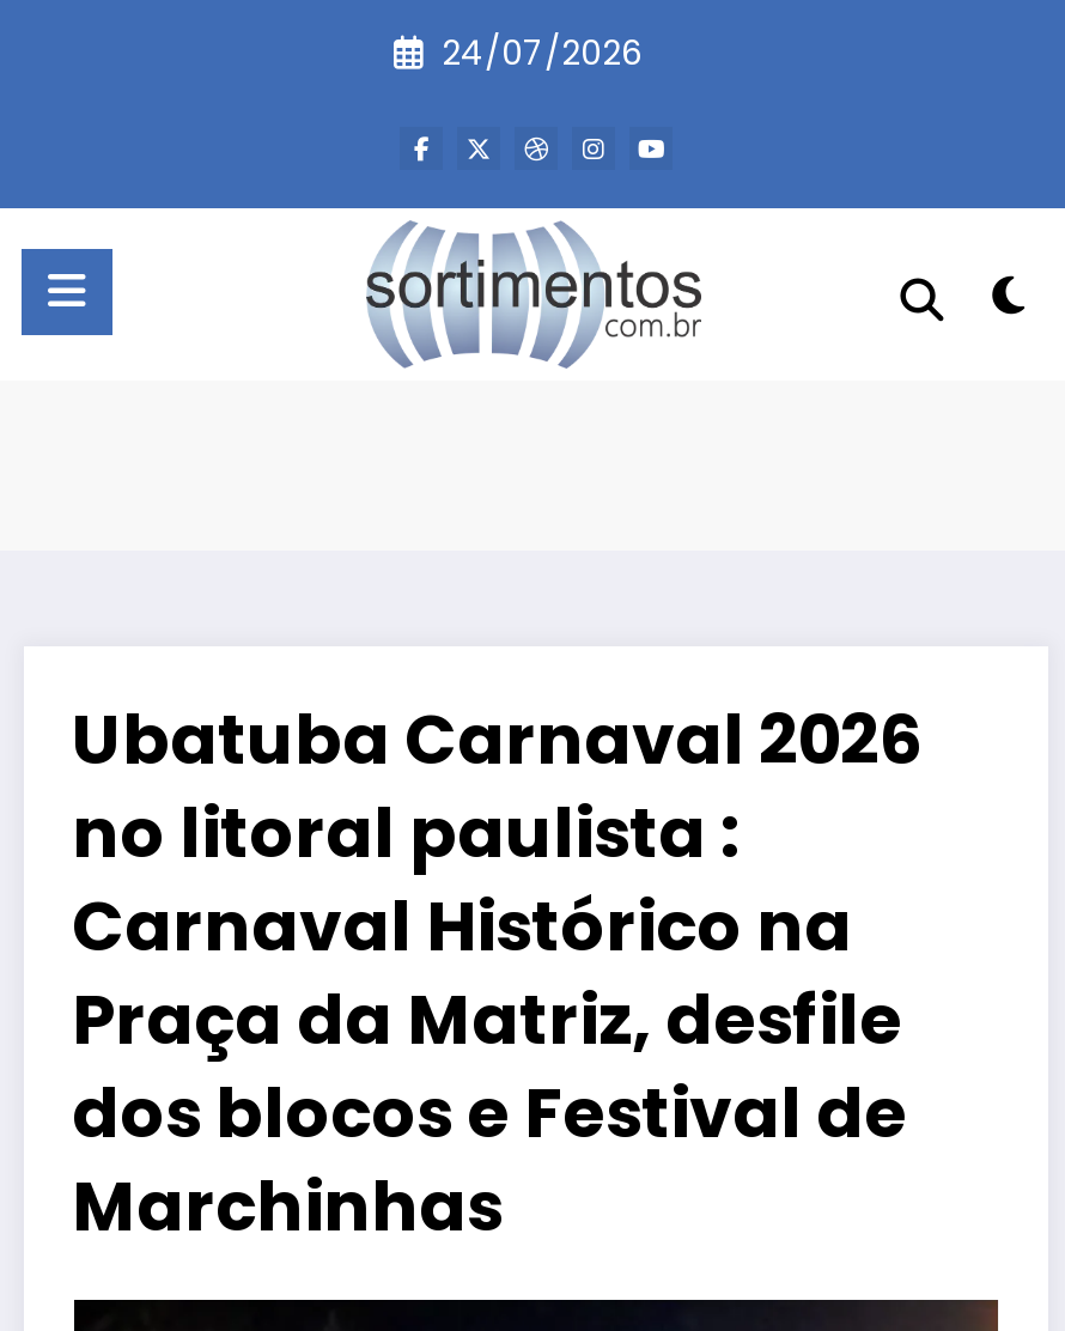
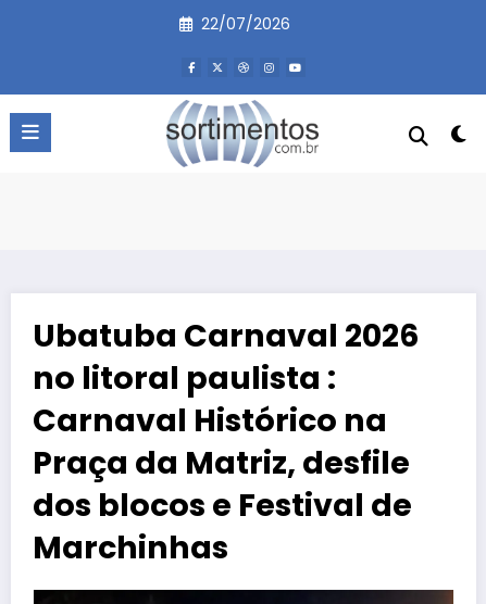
[442,29,643,77] 24/07/2026 -> [202,13,291,35] 22/07/2026

